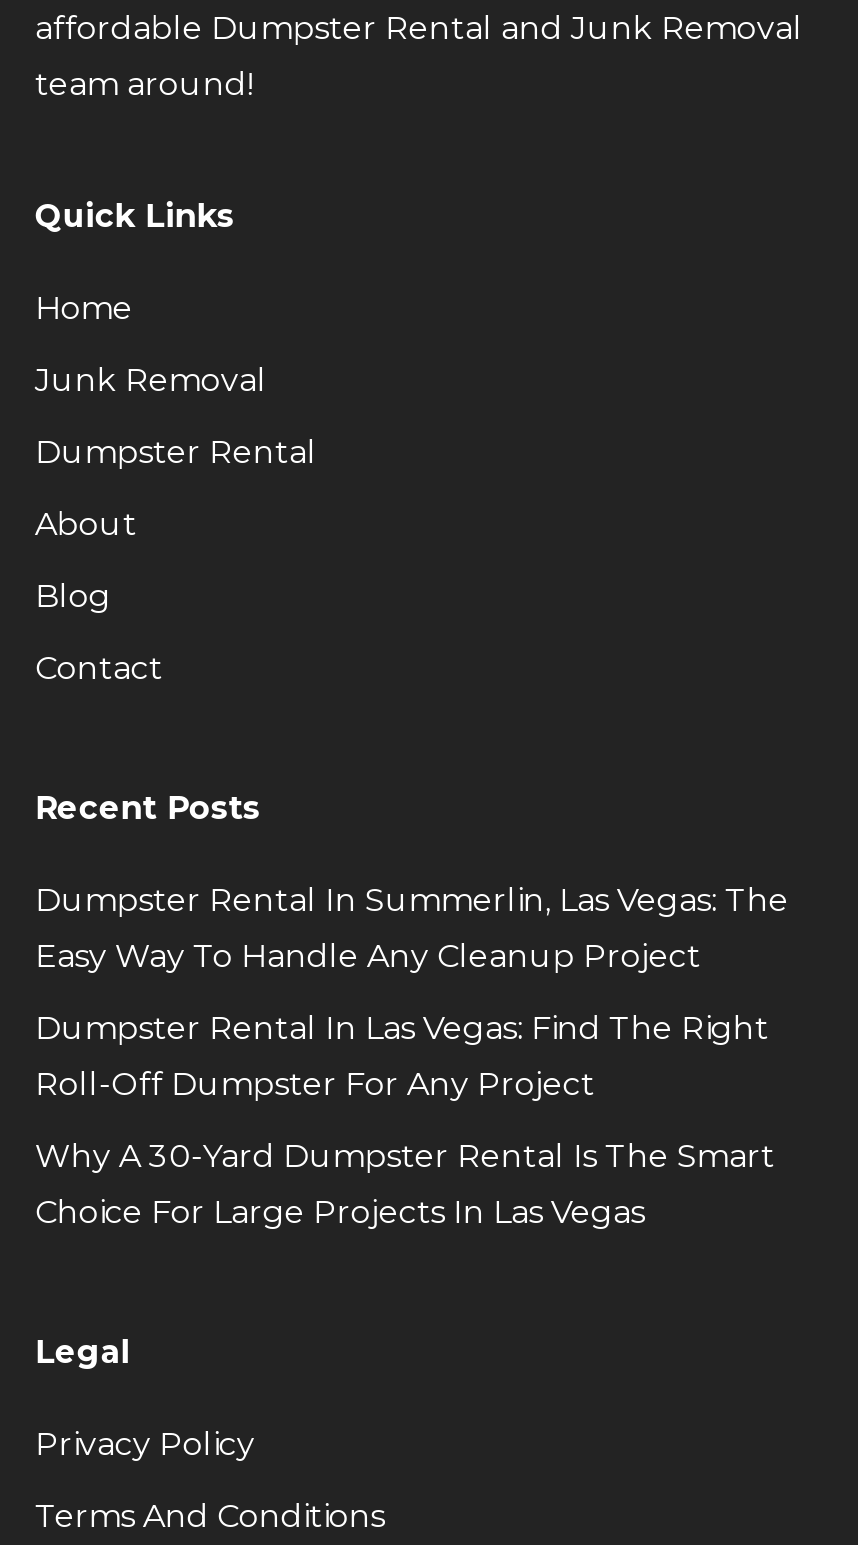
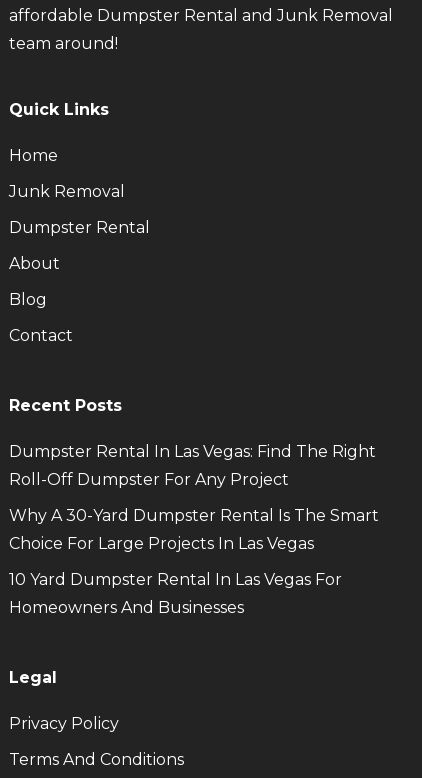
[35,881,789,975] Dumpster Rental In Summerlin, Las Vegas: The | Easy Way To Handle Any Cleanup Project -> none
moved [35,1009,775,1231] -> [9,442,379,553]: Dumpster Rental In Las Vegas: Find The Right | Roll-Off Dumpster For Any Project | Why A 30-Yard Dumpster Rental Is The Smart | Choice For Large Projects In Las Vegas
none -> [9,570,342,617] 10 Yard Dumpster Rental In Las Vegas For | Homeowners And Businesses

